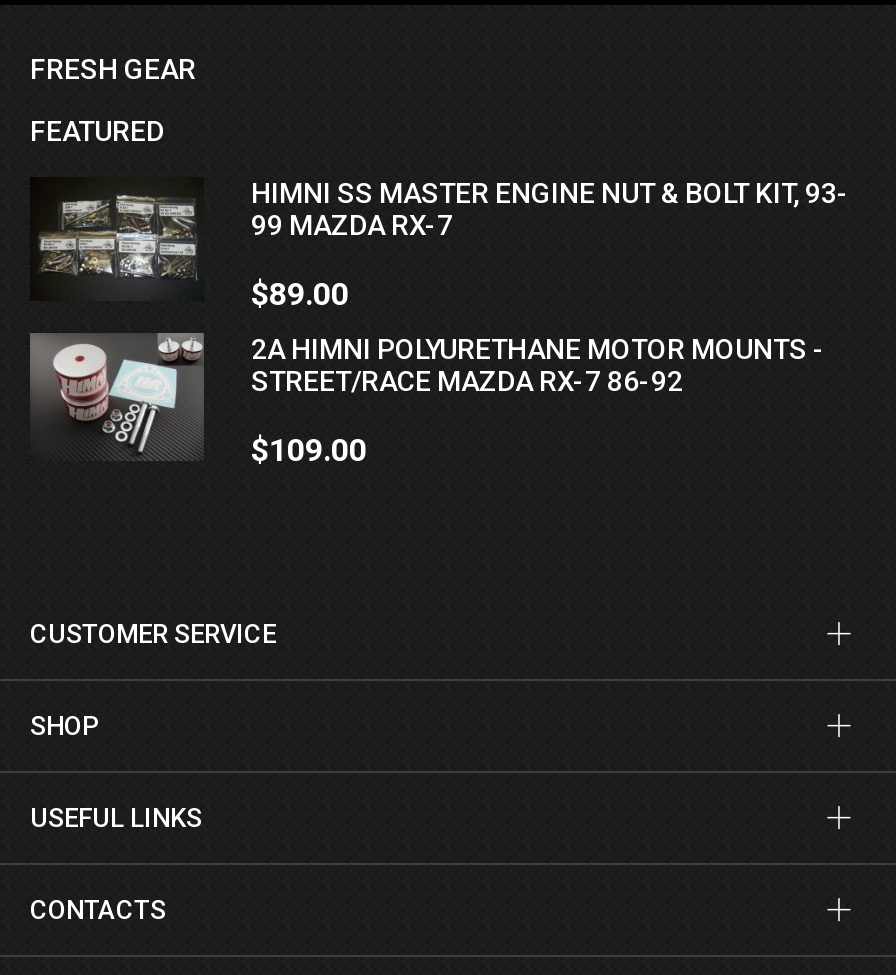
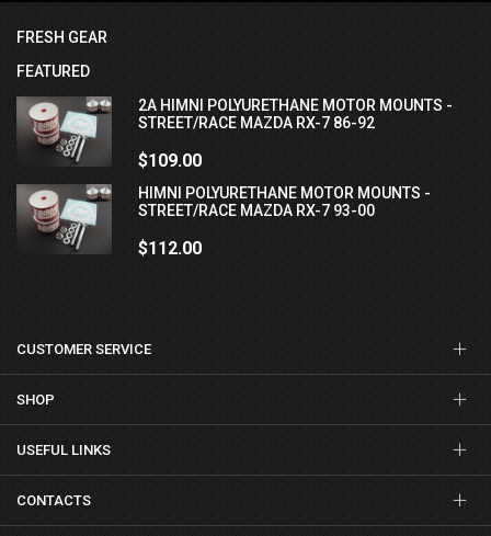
[30,176,849,312] [image] | HIMNI SS MASTER ENGINE NUT & BOLT KIT, 93- | 99 MAZDA RX-7 | $89.00 -> none
moved [251,333,825,469] -> [138,96,452,171]: 2A HIMNI POLYURETHANE MOTOR MOUNTS - | STREET/RACE MAZDA RX-7 86-92 | $109.00
none -> [138,184,430,259] HIMNI POLYURETHANE MOTOR MOUNTS - | STREET/RACE MAZDA RX-7 93-00 | $112.00

